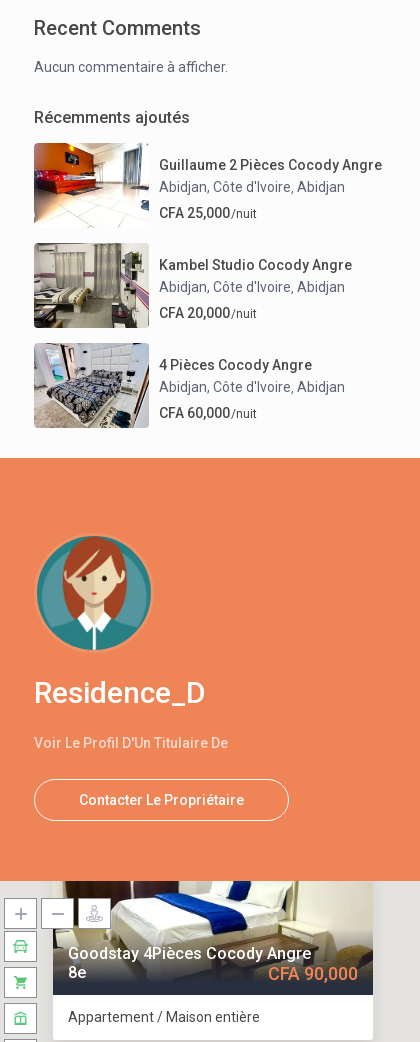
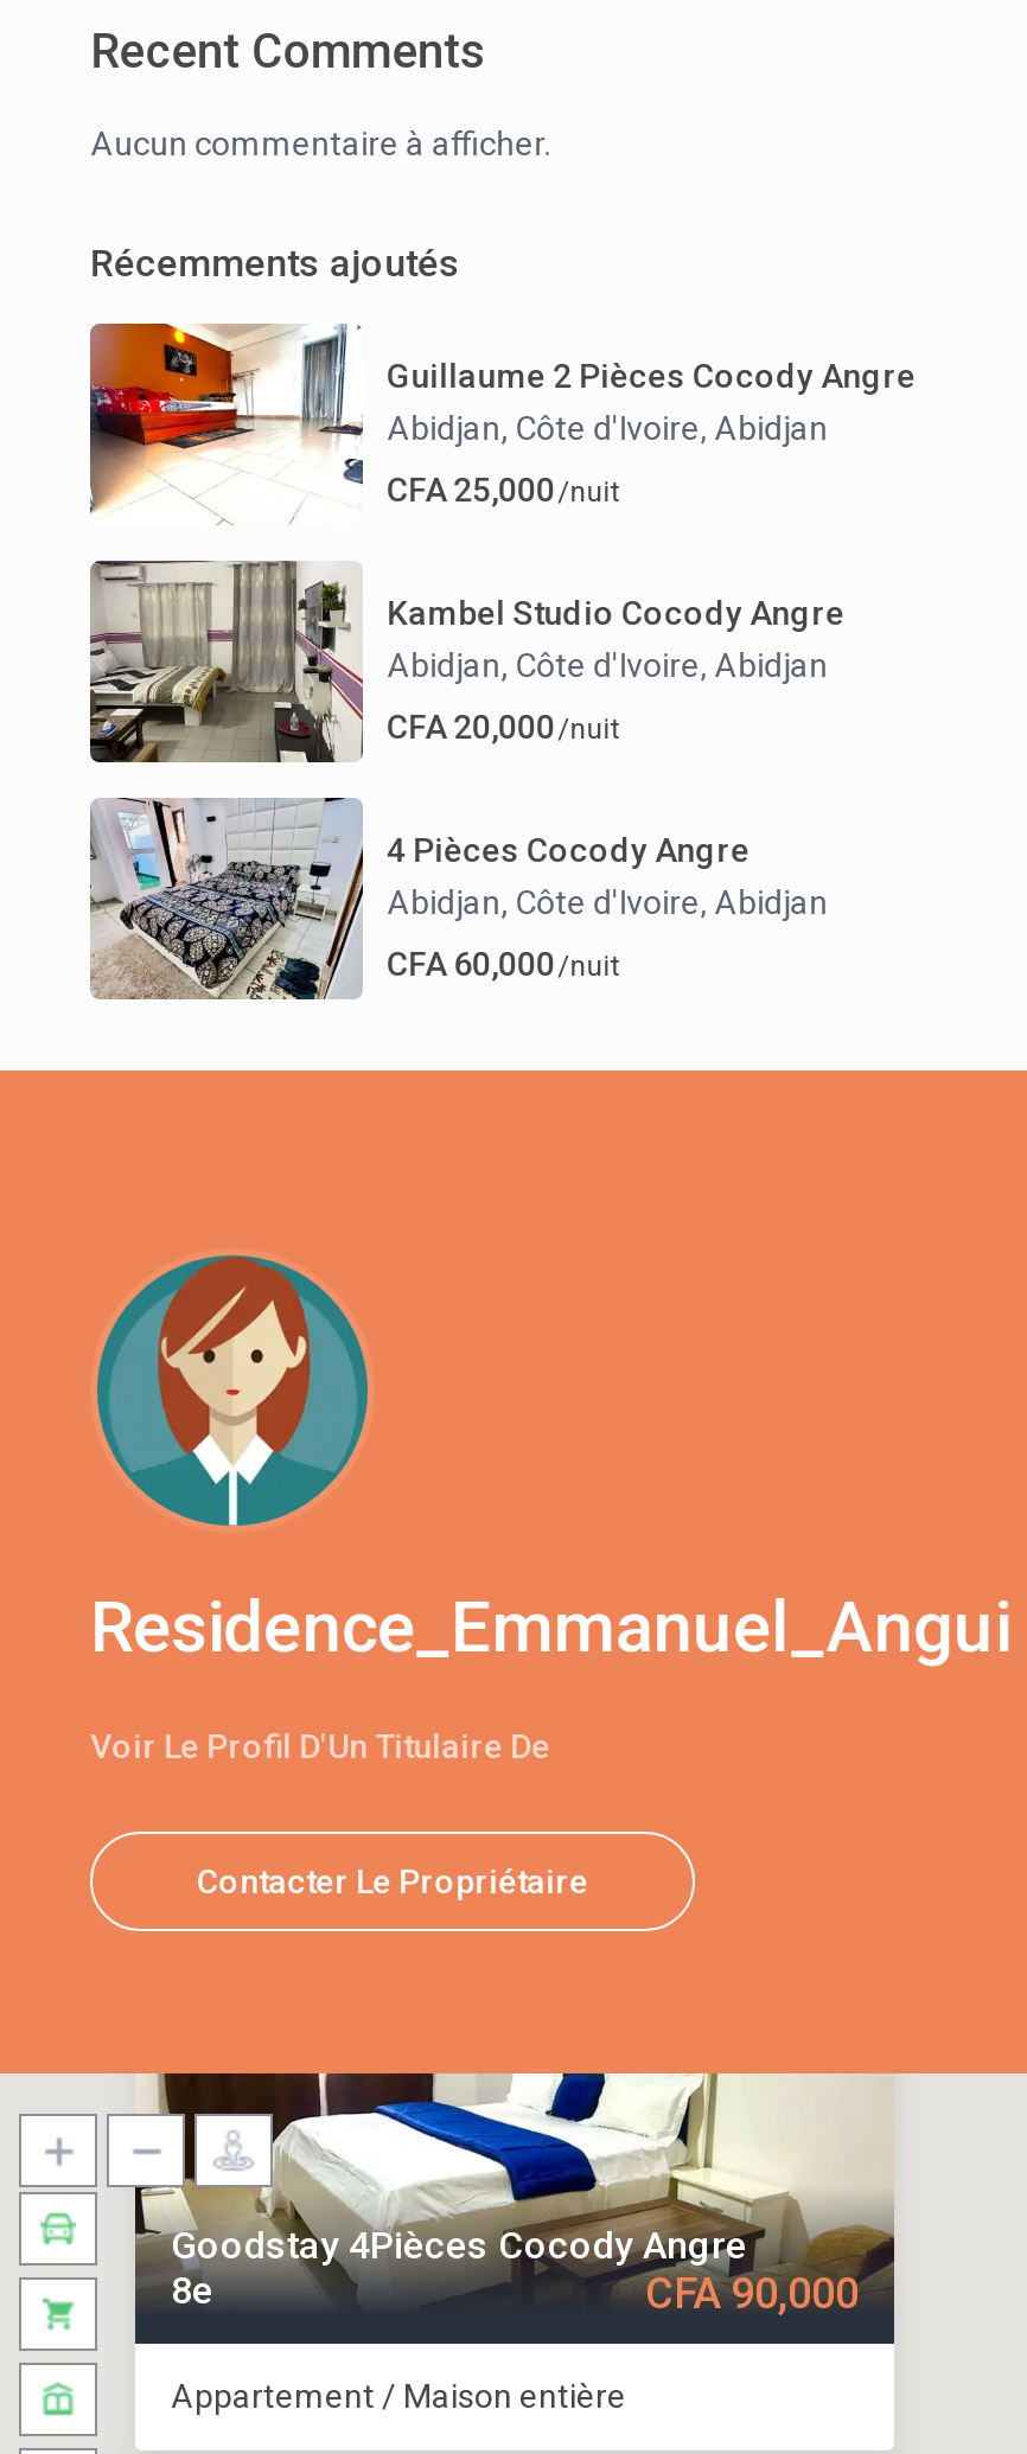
[34,675,206,710] Residence_D -> [90,1585,1011,1668] Residence_Emmanuel_Angui

